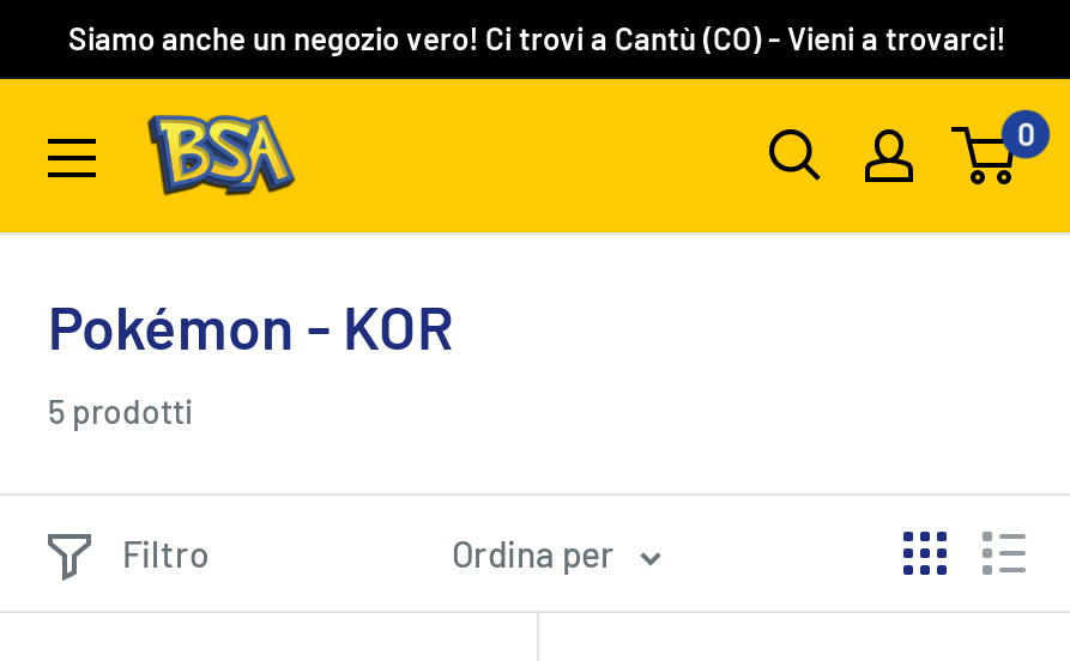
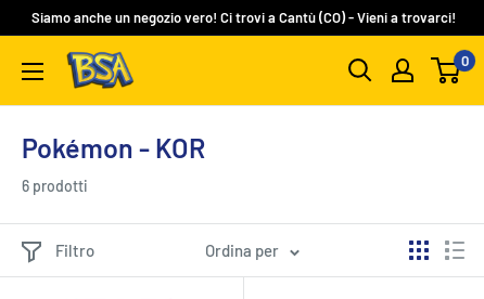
[48,390,194,431] 5 prodotti -> [22,177,88,195] 6 prodotti

